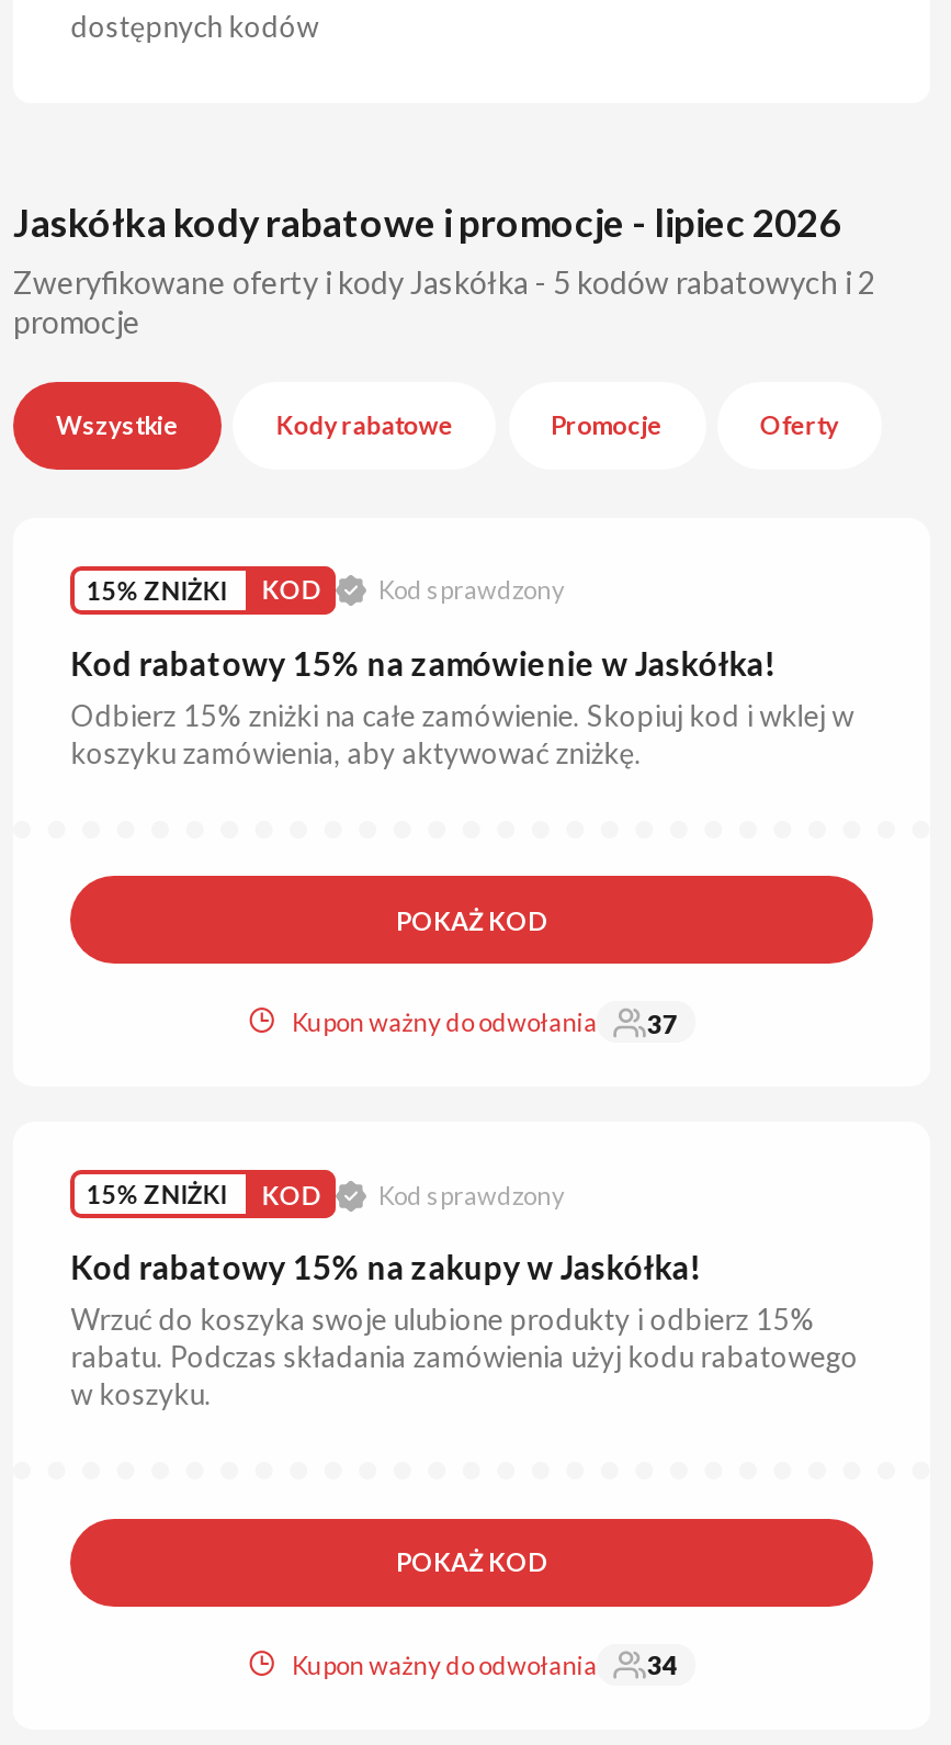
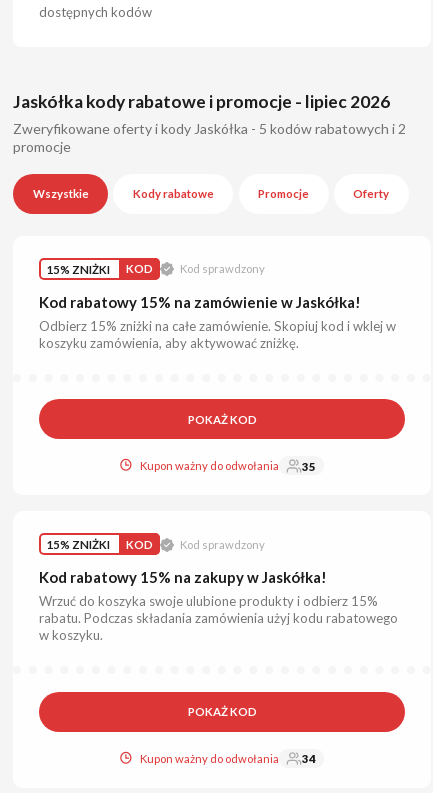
[292,1008,677,1038] Kupon ważny do odwołania 37 -> [140,459,316,473] Kupon ważny do odwołania 35

